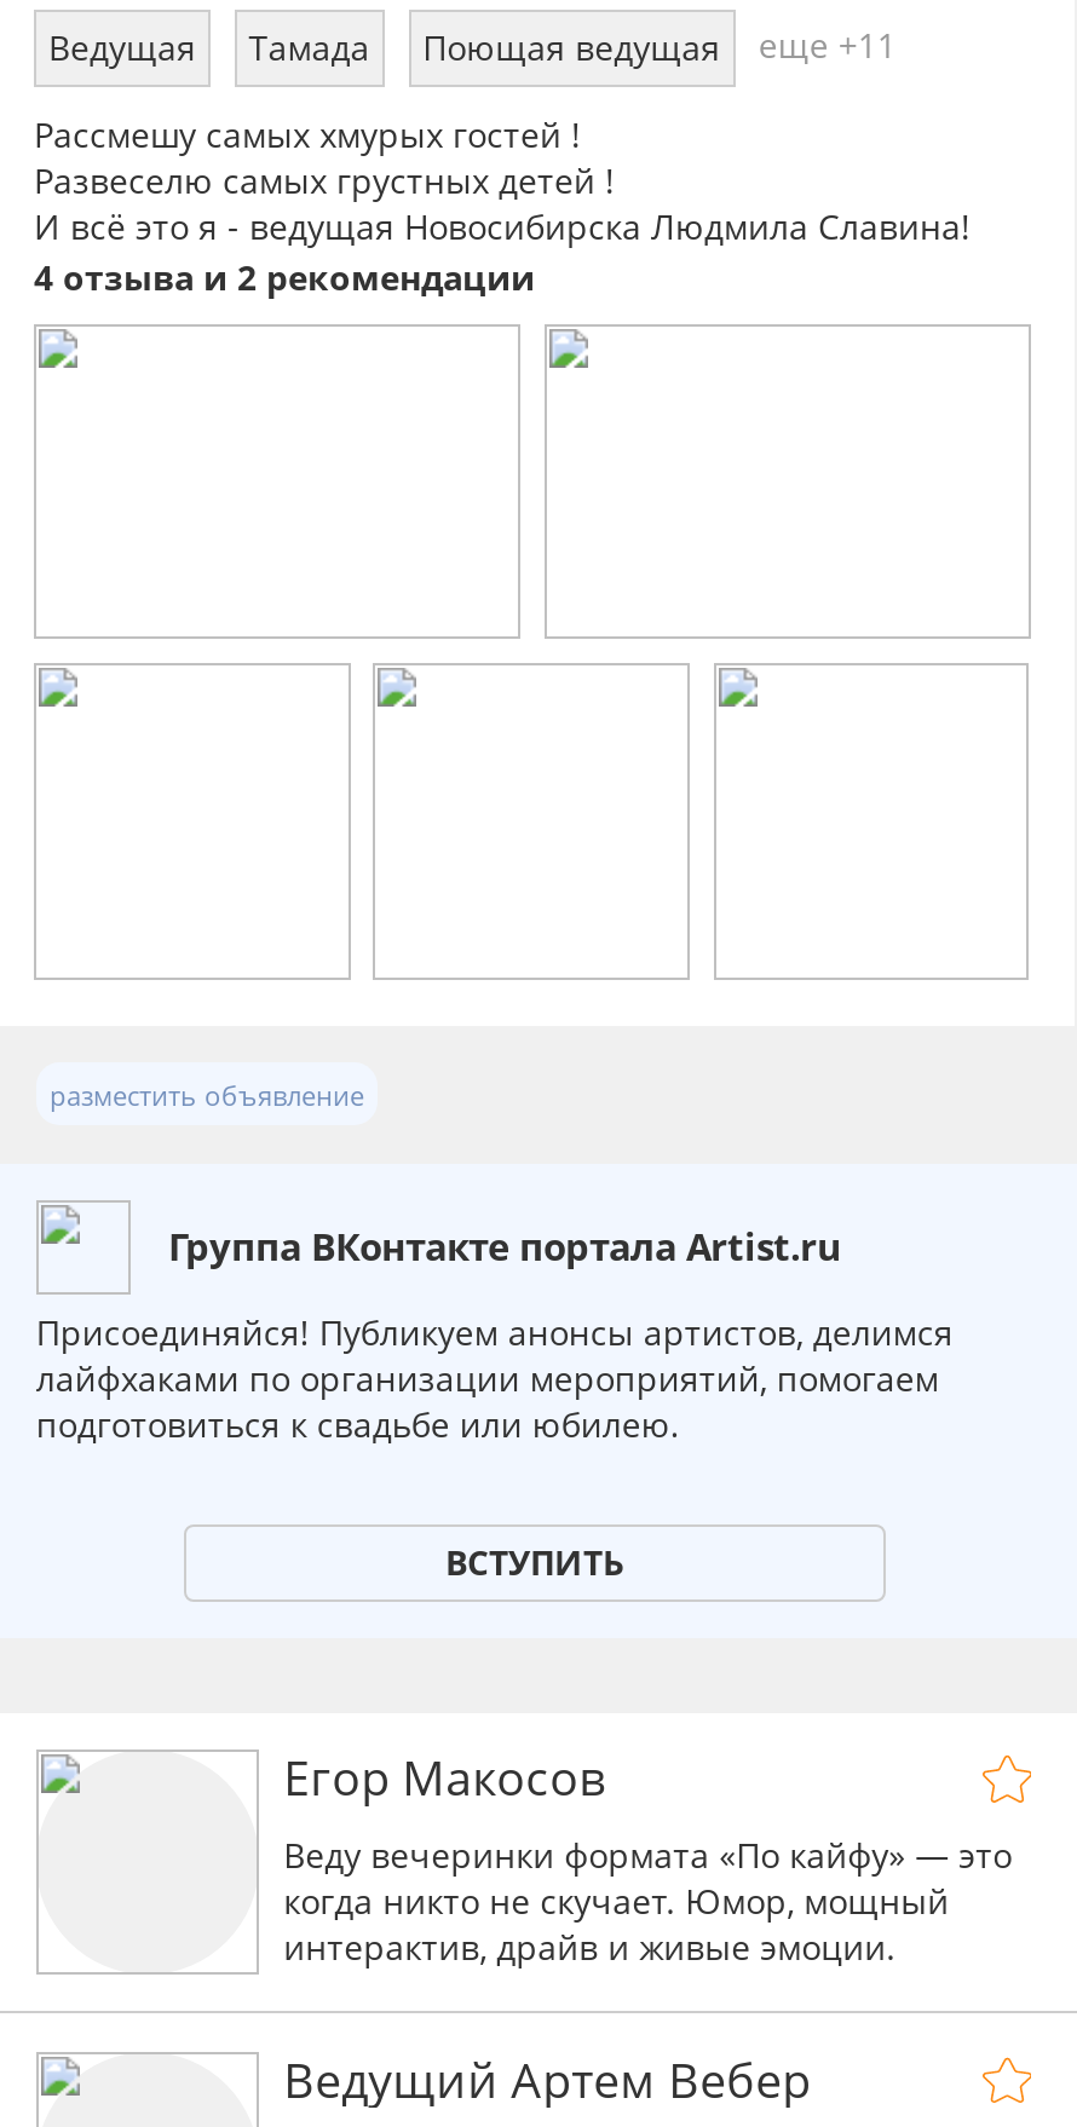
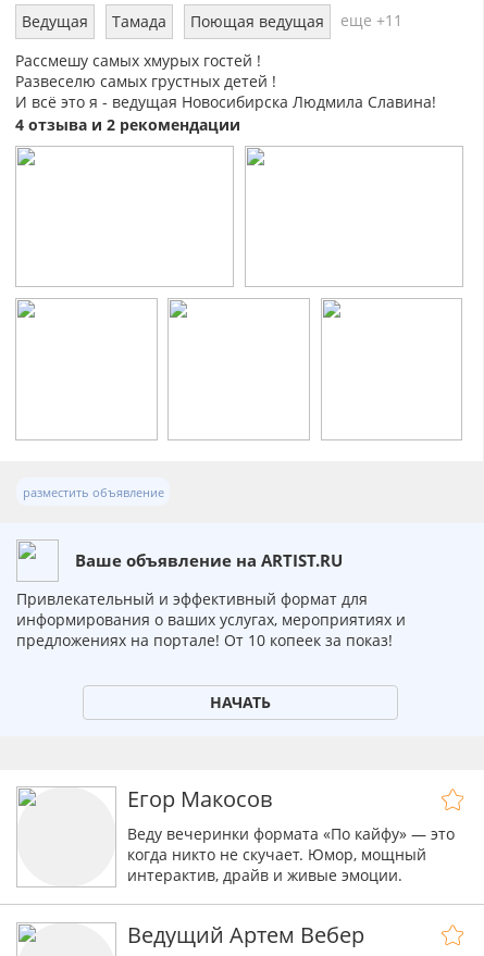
[168,1222,841,1273] Группа ВКонтакте портала Artist.ru -> [76,549,343,572] Ваше объявление на ARTIST.RU
[36,1308,953,1446] Присоединяйся! Публикуем анонсы артистов, делимся | лайфхаками по организации мероприятий, помогаем | подготовиться к свадьбе или юбилею. -> [16,588,406,650] Привлекательный и эффективный формат для | информирования о ваших услугах, мероприятиях и | предложениях на портале! От 10 копеек за показ!
[445,1540,624,1586] ВСТУПИТЬ -> [210,692,271,713] НАЧАТЬ

